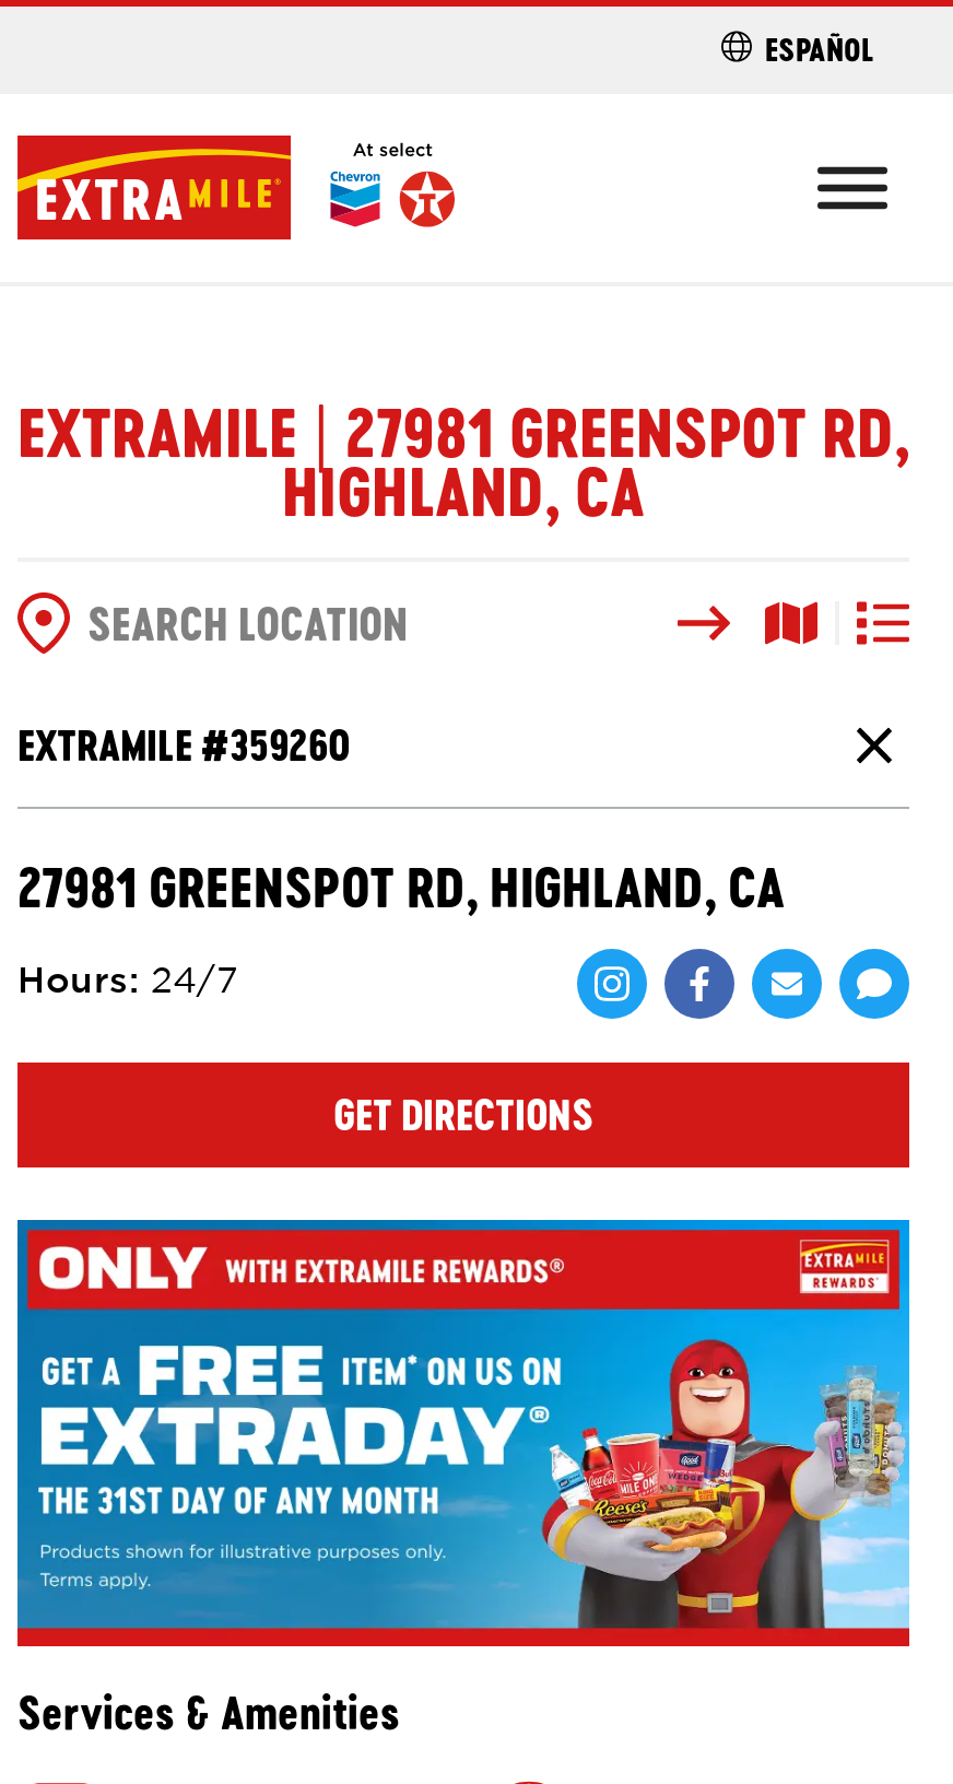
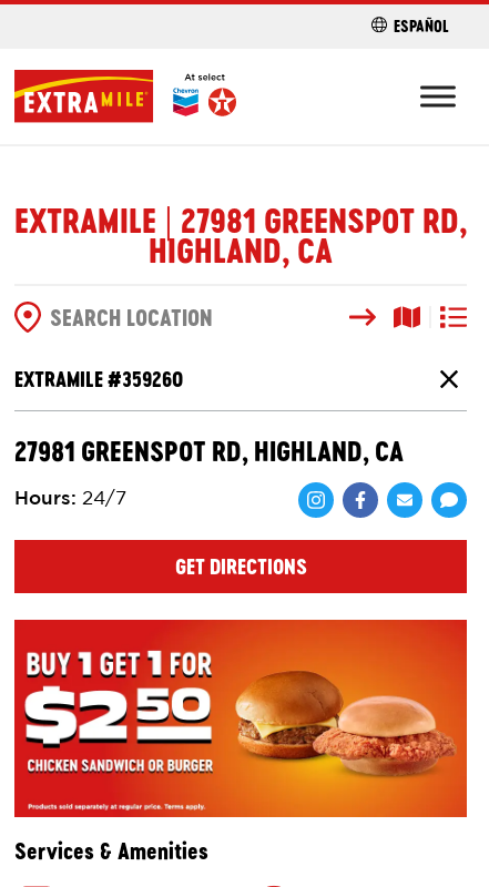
[15,1218,911,1646] [image] -> [13,619,468,817] [image]

